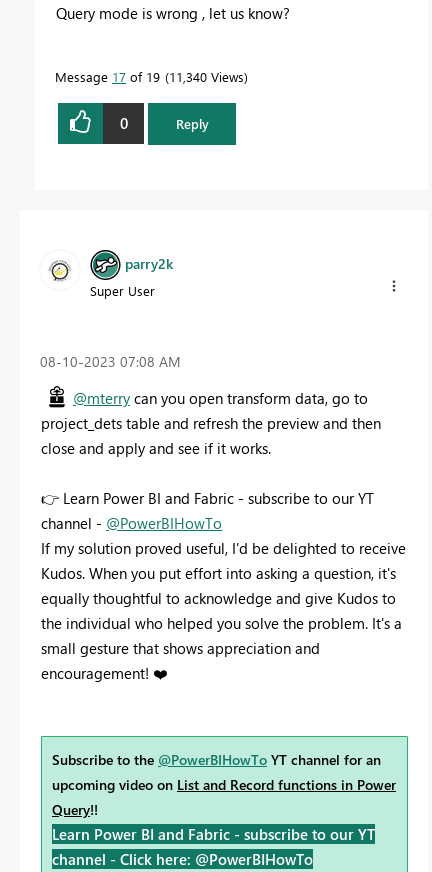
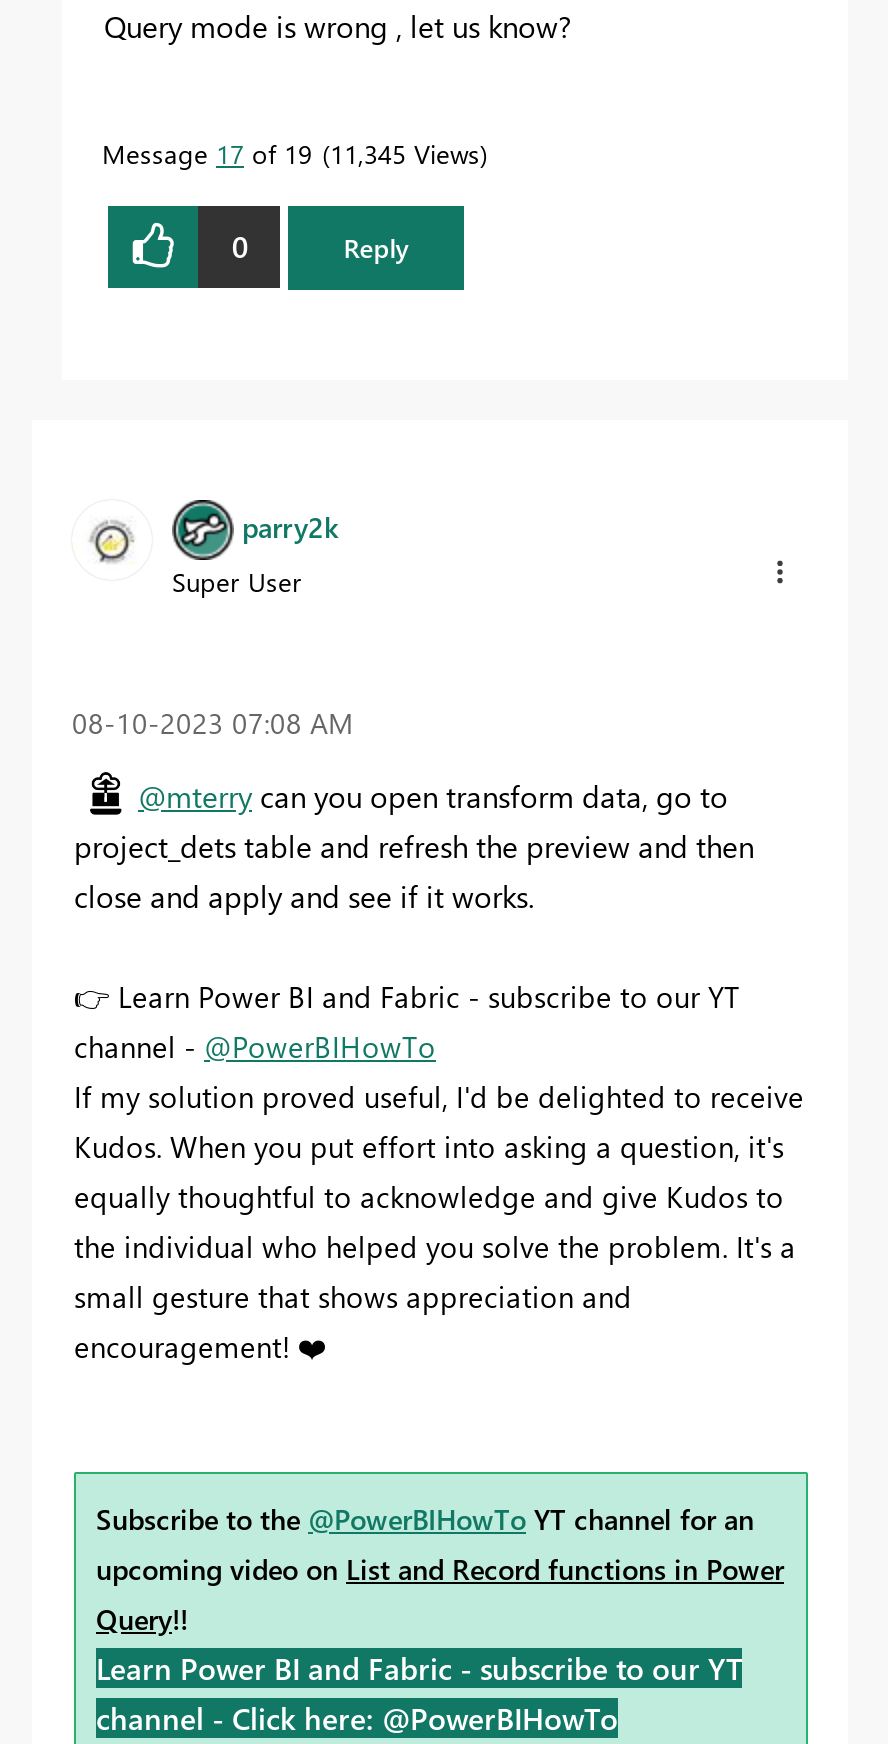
[55,68,244,85] Message 17 of 19 11,340 Views -> [102,136,480,170] Message 17 of 19 11,345 Views

